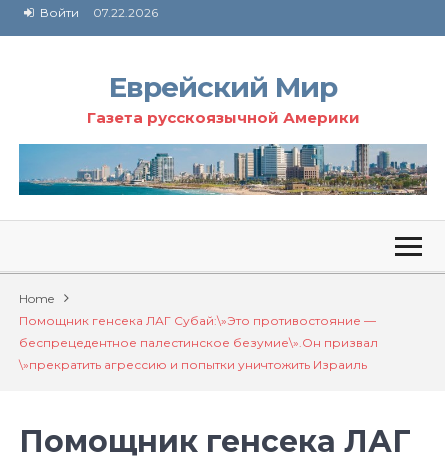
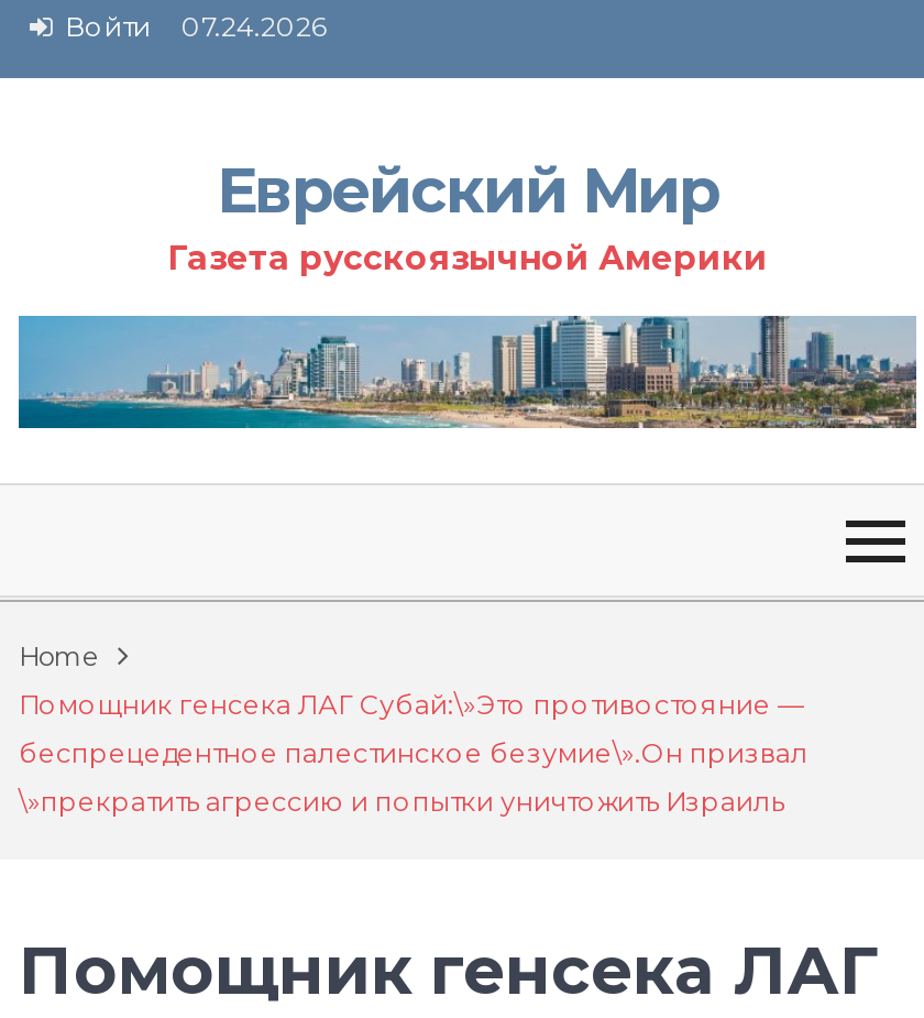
[40,5,158,20] Войти 07.22.2026 -> [65,10,327,43] Войти 07.24.2026

